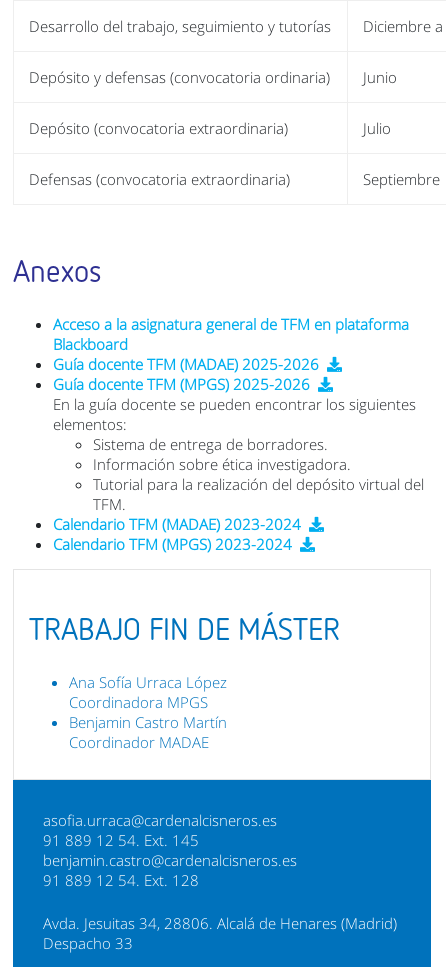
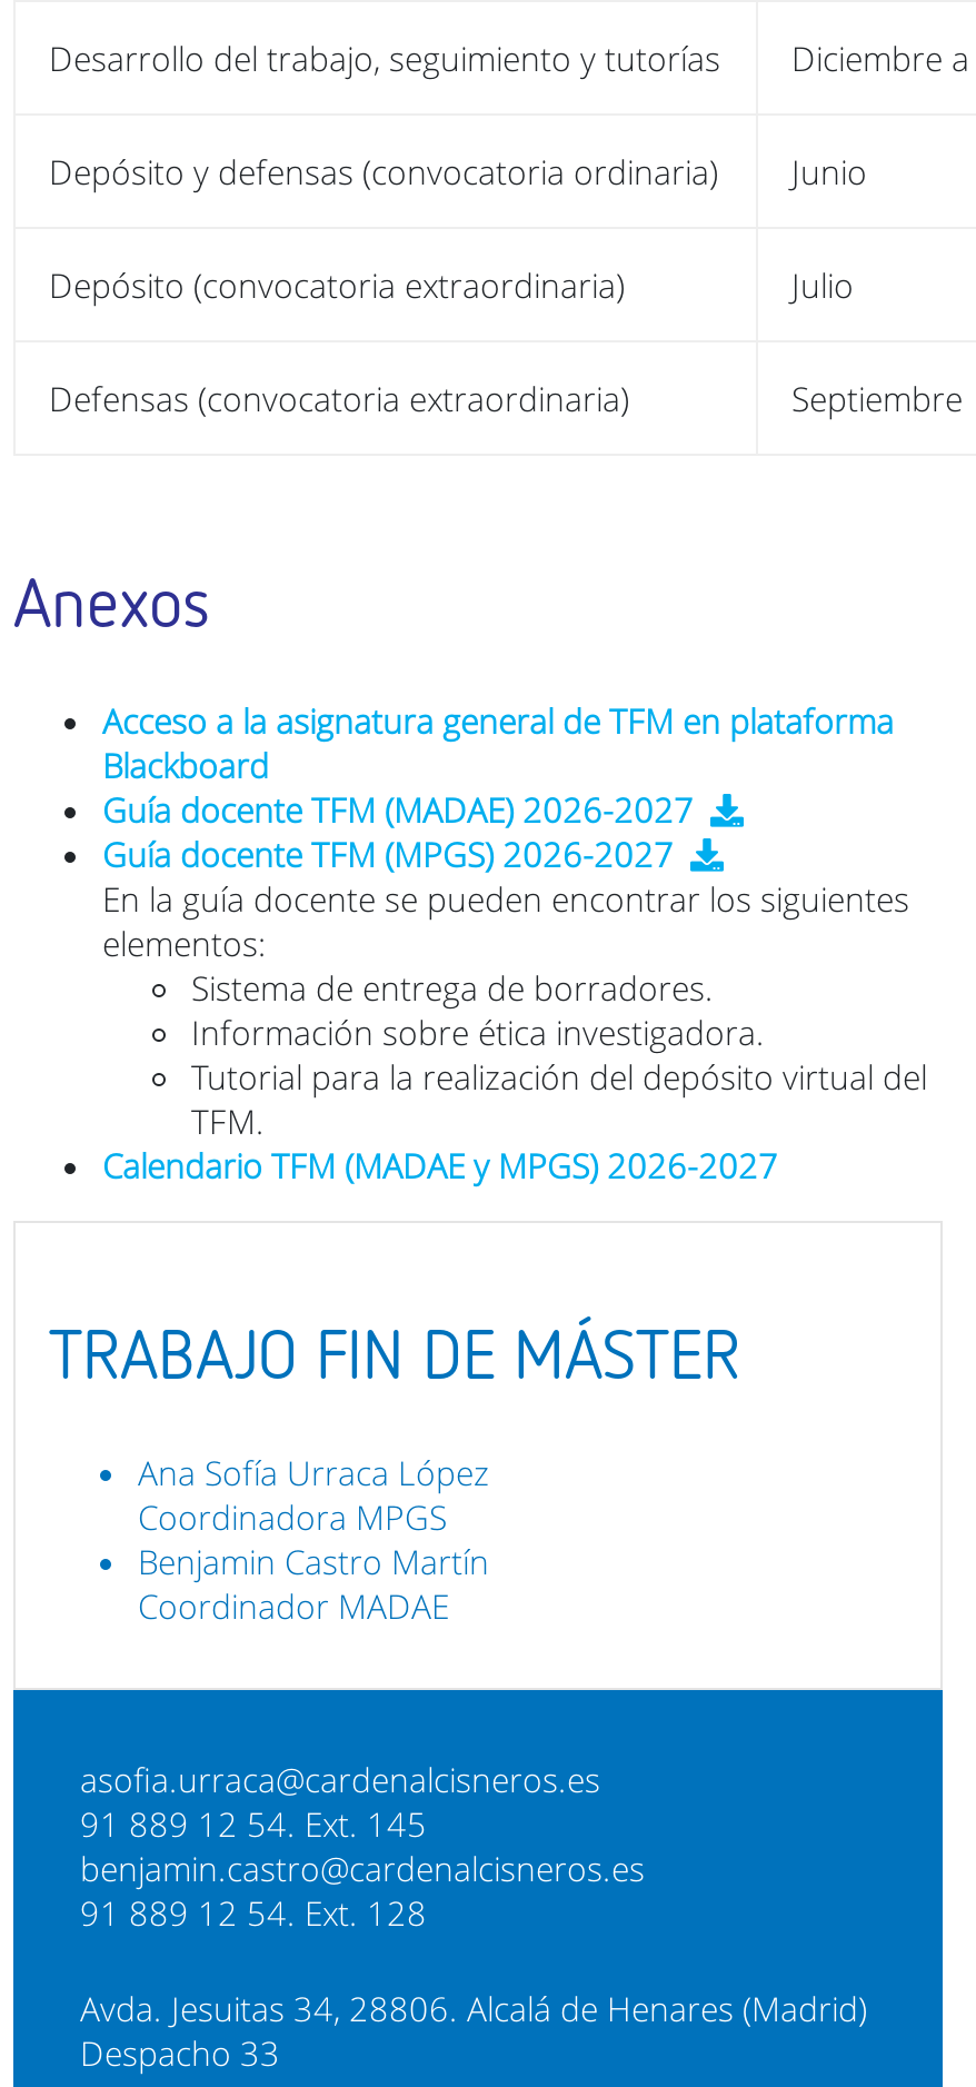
[53,354,319,374] Guía docente TFM (MADAE) 2025-2026 -> [102,786,694,831] Guía docente TFM (MADAE) 2026-2027
[53,374,310,394] Guía docente TFM (MPGS) 2025-2026 -> [102,831,674,875] Guía docente TFM (MPGS) 2026-2027
[53,514,301,554] Calendario TFM (MADAE) 2023-2024 | Calendario TFM (MPGS) 2023-2024 -> [102,1142,778,1187] Calendario TFM (MADAE y MPGS) 2026-2027

